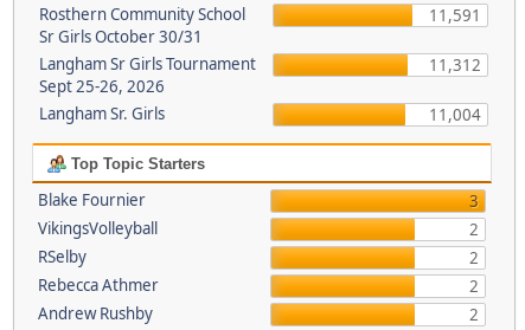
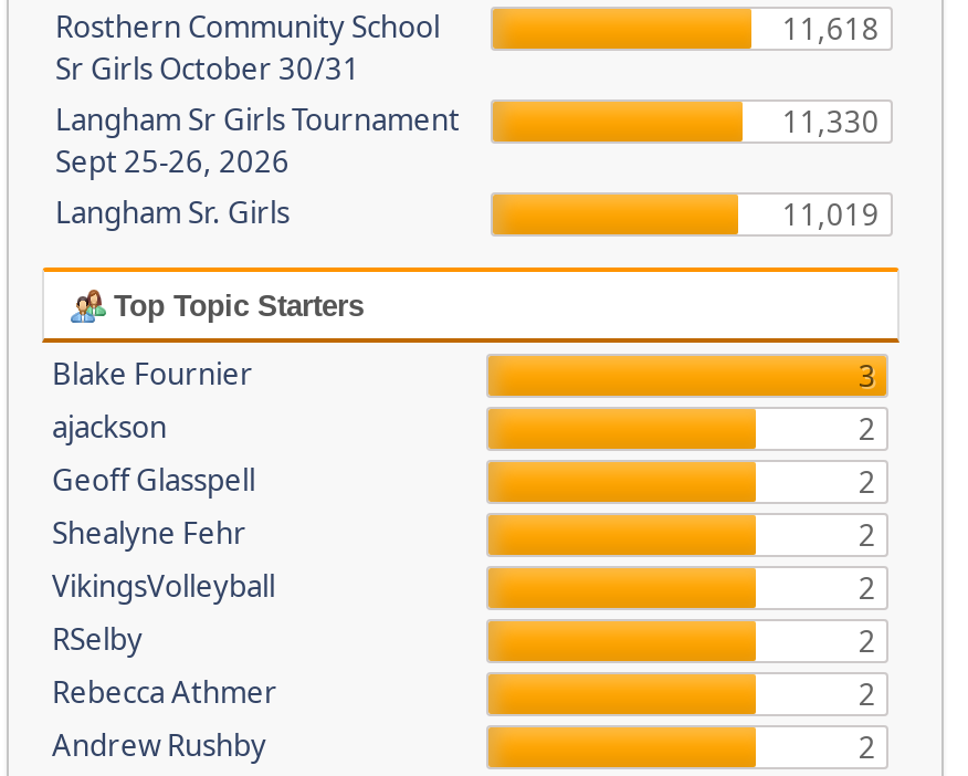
[429,5,481,26] 11,591 -> [782,9,879,49] 11,618
[429,54,481,76] 11,312 -> [782,102,879,141] 11,330
[429,104,481,125] 11,004 -> [782,195,879,234] 11,019
none -> [52,407,876,555] ajackson | 2 | Geoff Glasspell | 2 | Shealyne Fehr | 2

